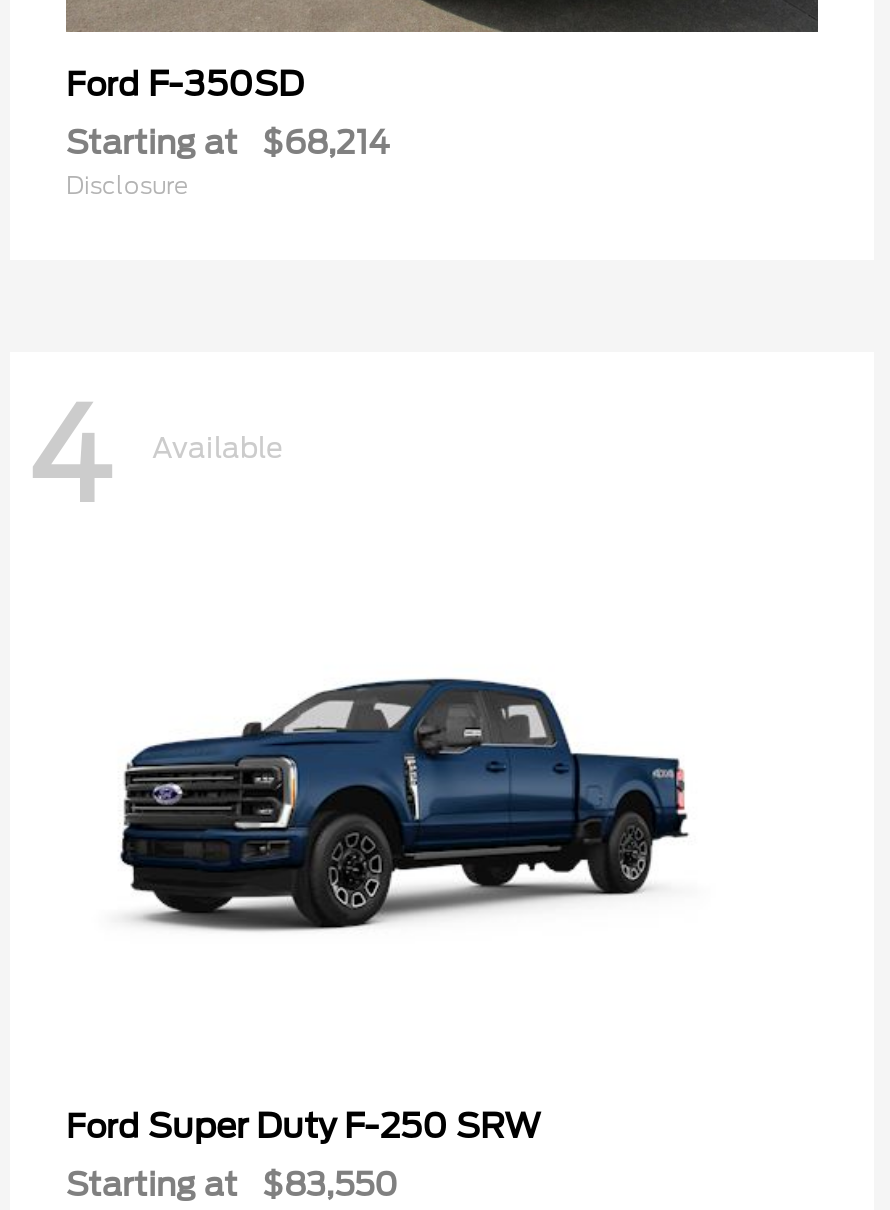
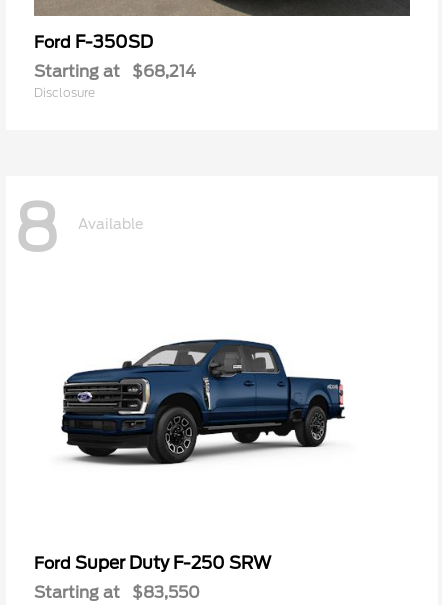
[26,381,282,533] 4 Available -> [14,190,143,266] 8 Available

